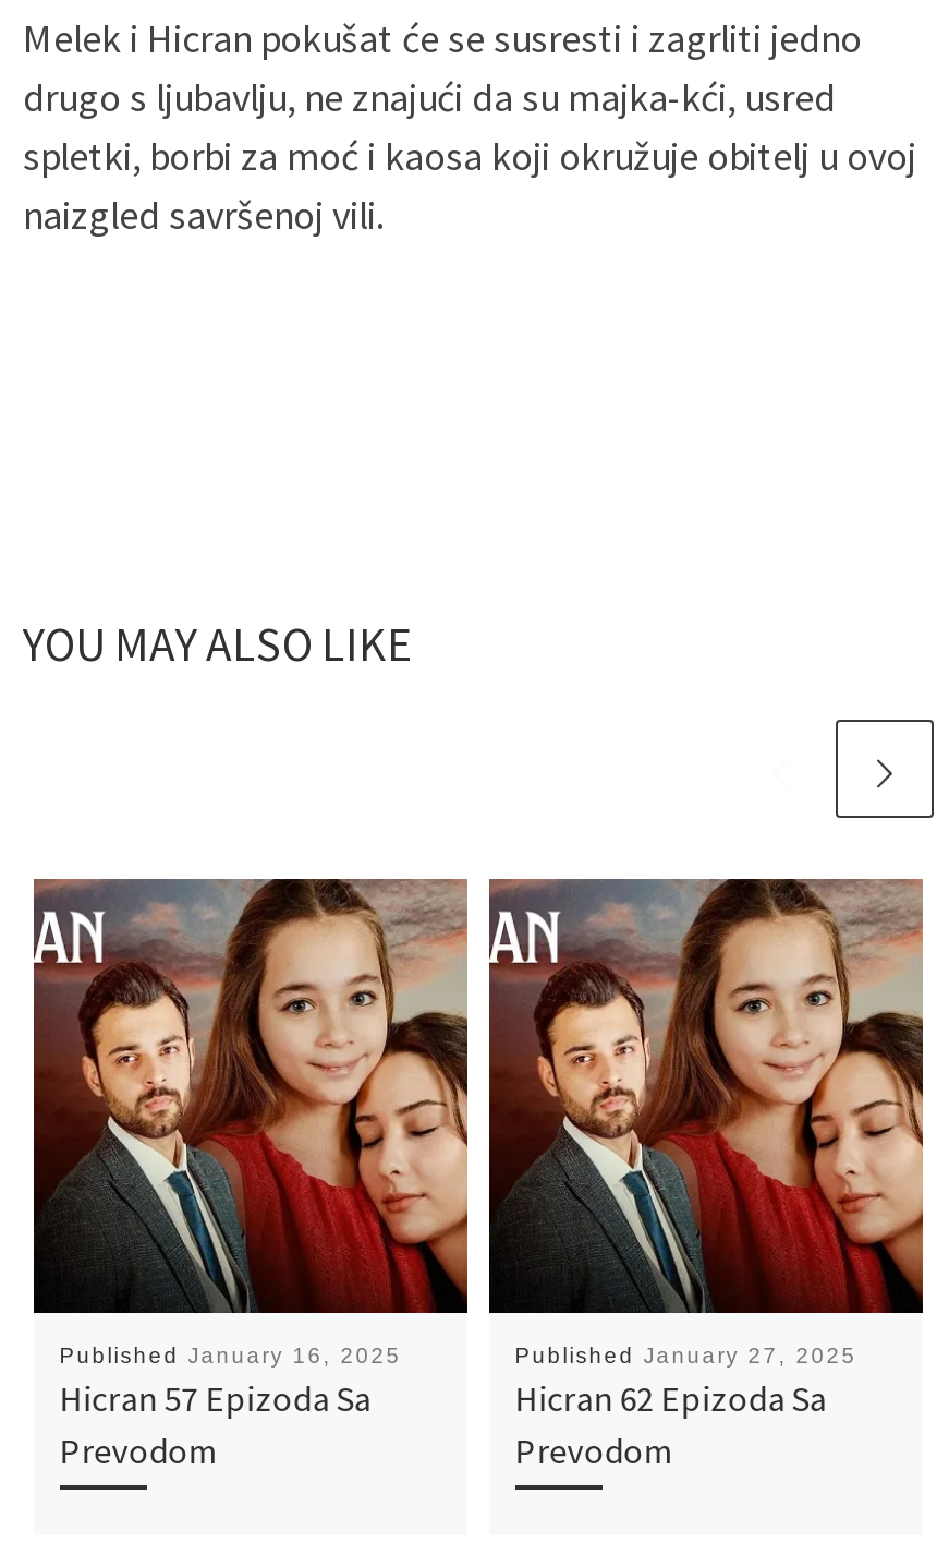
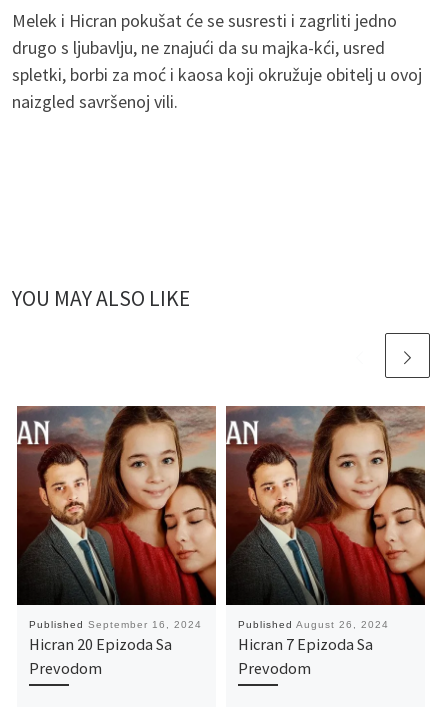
[59,1343,401,1367] Published January 16, 2025 -> [29,619,202,630] Published September 16, 2024
[515,1343,857,1367] Published January 27, 2025 -> [238,619,389,630] Published August 26, 2024
[59,1376,371,1419] Hicran 57 Epizoda Sa -> [29,634,172,654] Hicran 20 Epizoda Sa
[515,1376,826,1419] Hicran 62 Epizoda Sa -> [238,634,373,654] Hicran 7 Epizoda Sa

